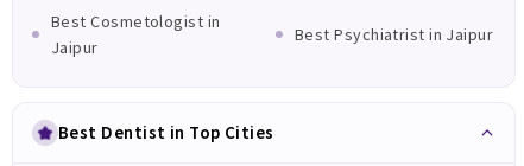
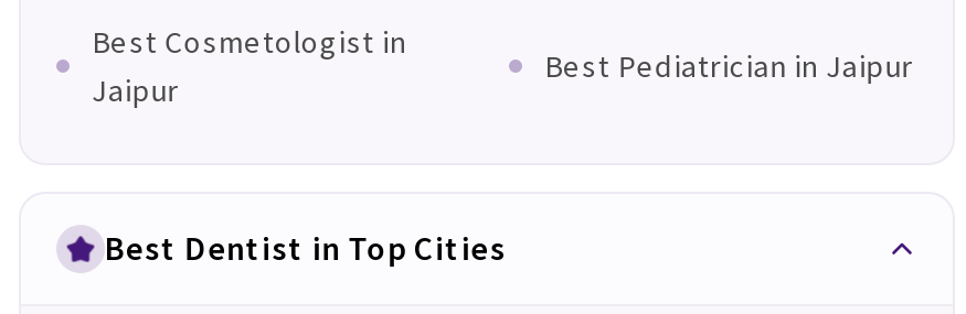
[295,24,493,45] Best Psychiatrist in Jaipur -> [544,46,913,86] Best Pediatrician in Jaipur

